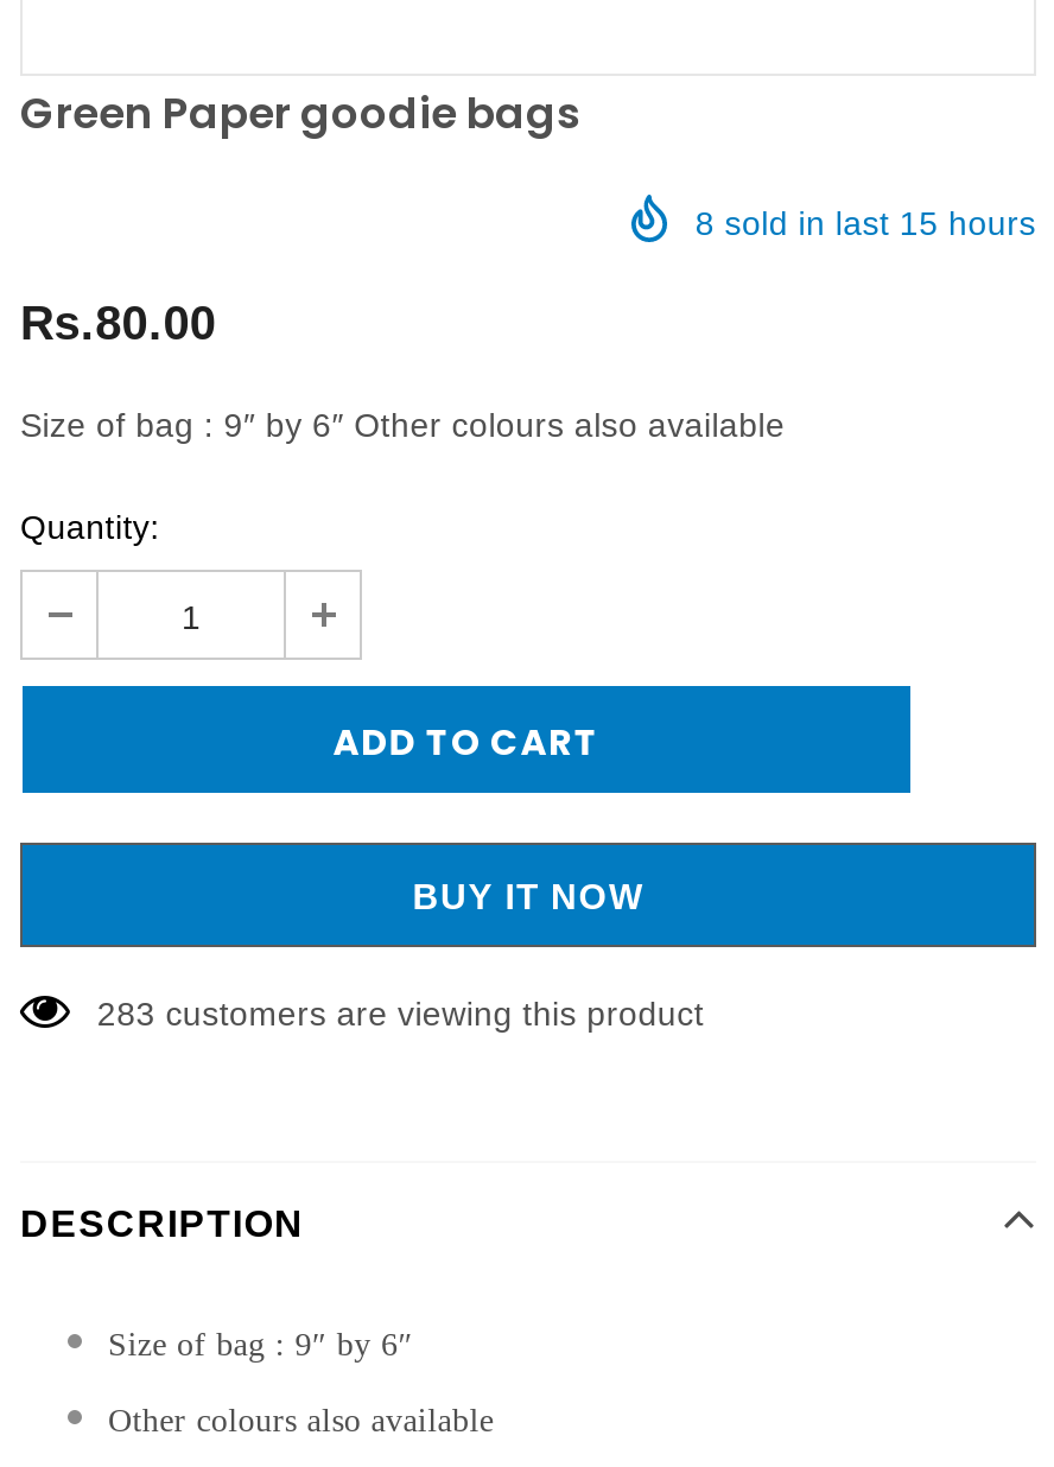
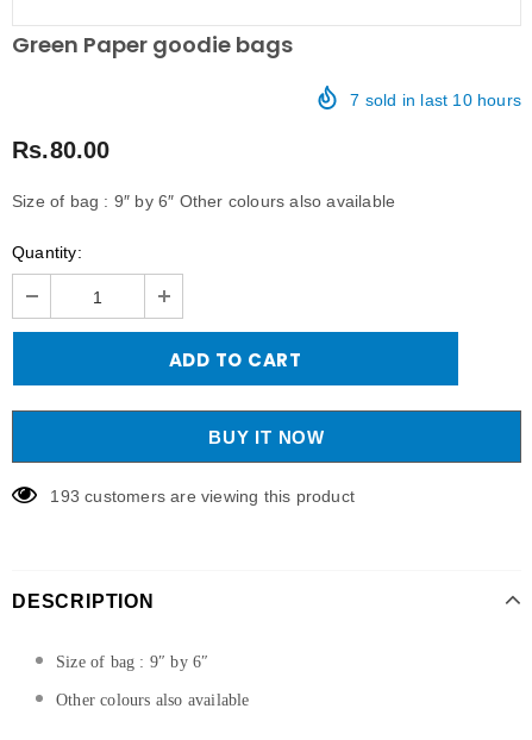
[695,204,1036,242] 8 sold in last 15 hours -> [350,90,521,109] 7 sold in last 10 hours
[97,994,704,1032] 283 customers are viewing this product -> [50,486,355,506] 193 customers are viewing this product

